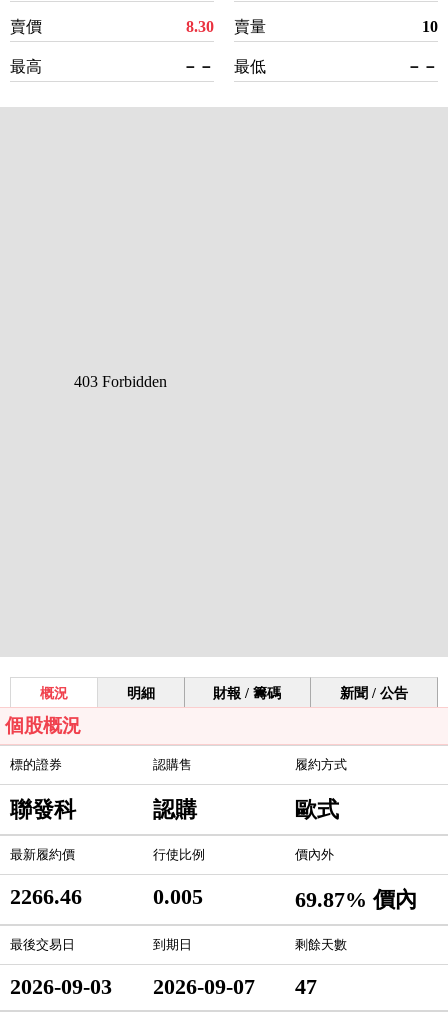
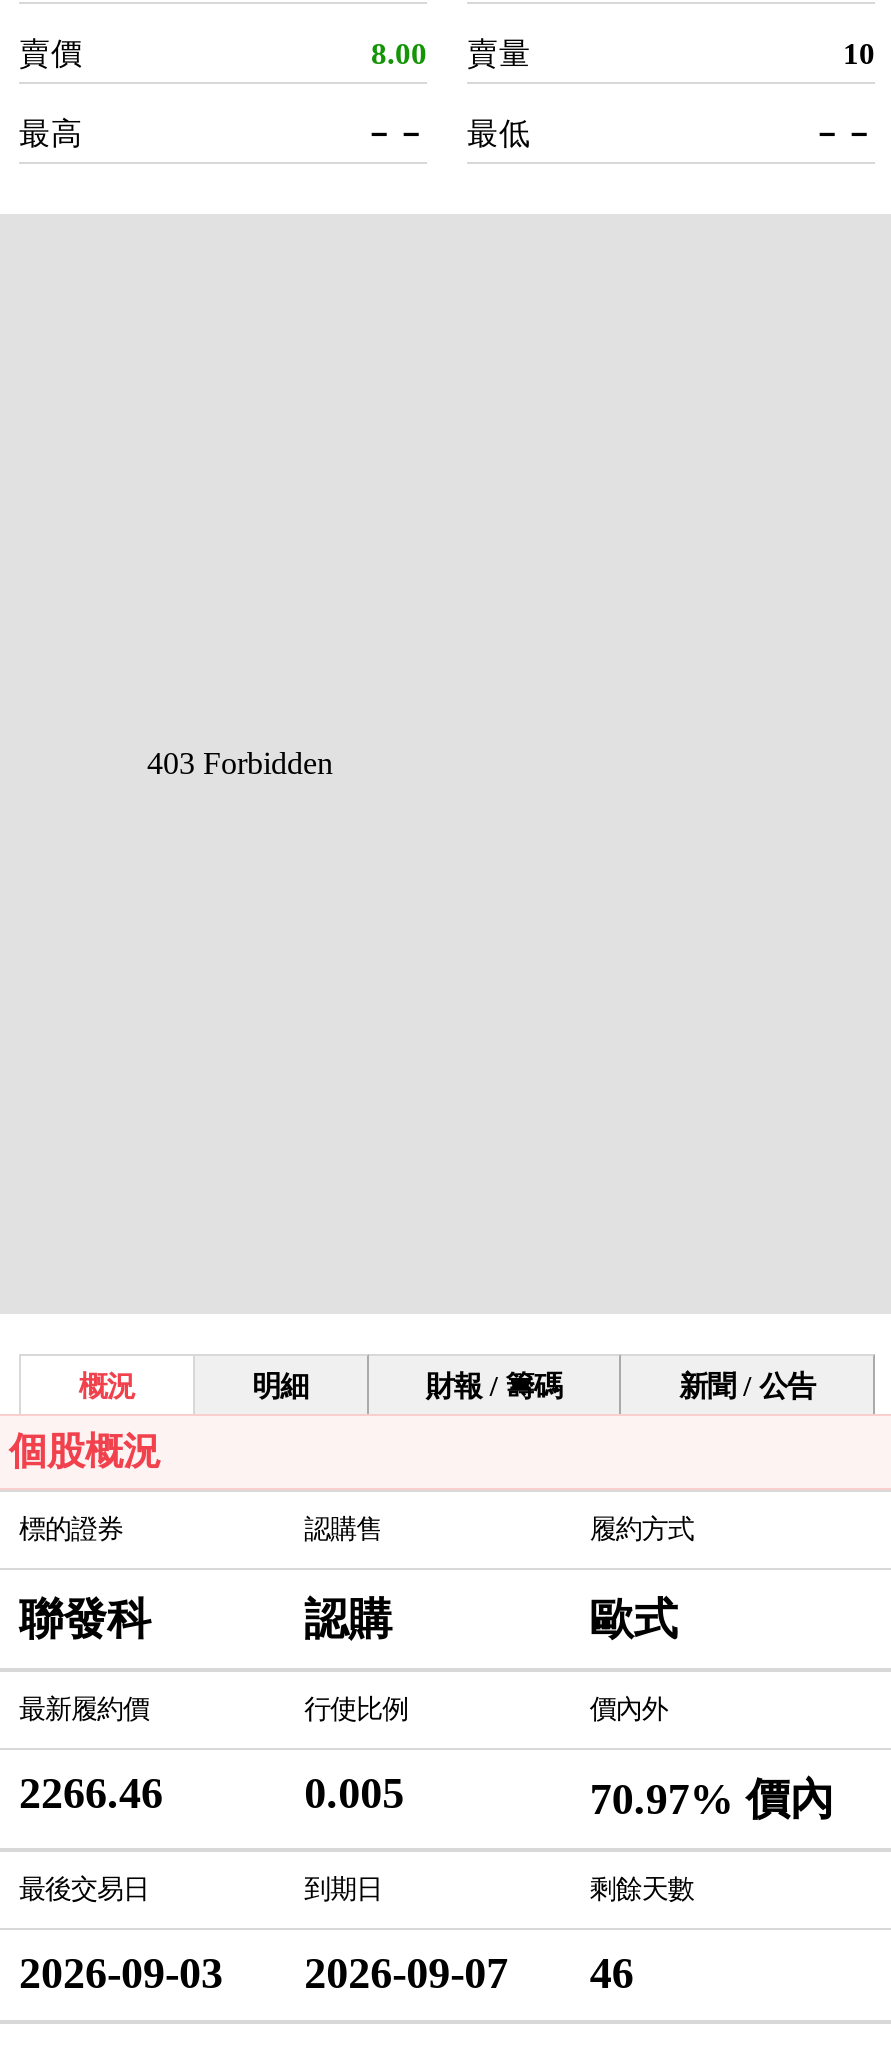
[186,18,214,35] 8.30 -> [371,36,427,70] 8.00
[295,888,417,912] 69.87% 價內 -> [590,1776,834,1824] 70.97% 價內
[10,975,317,999] 2026-09-03 2026-09-07 47 -> [19,1950,634,1998] 2026-09-03 2026-09-07 46

